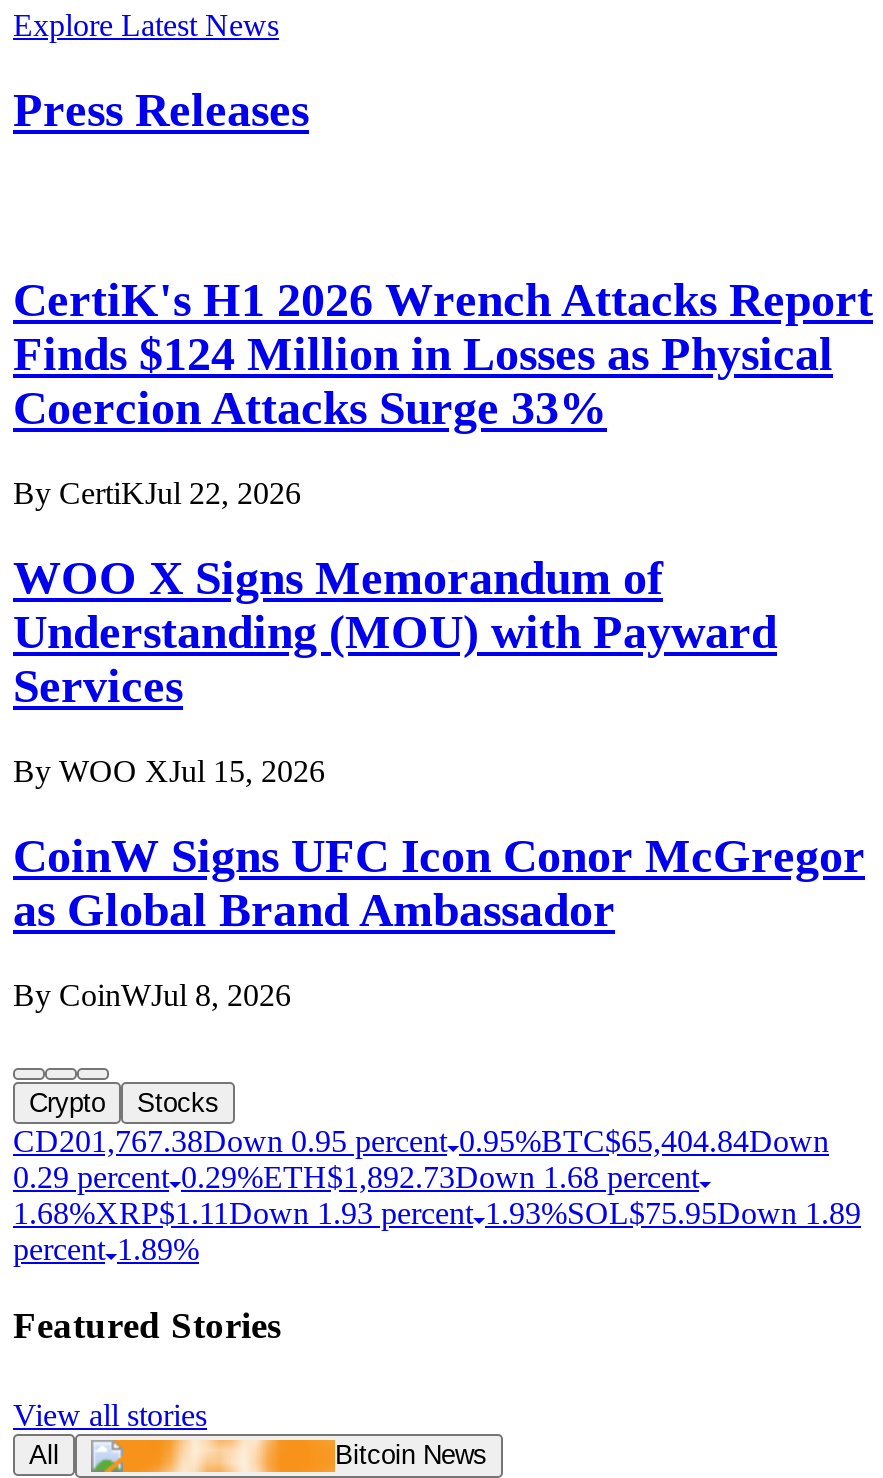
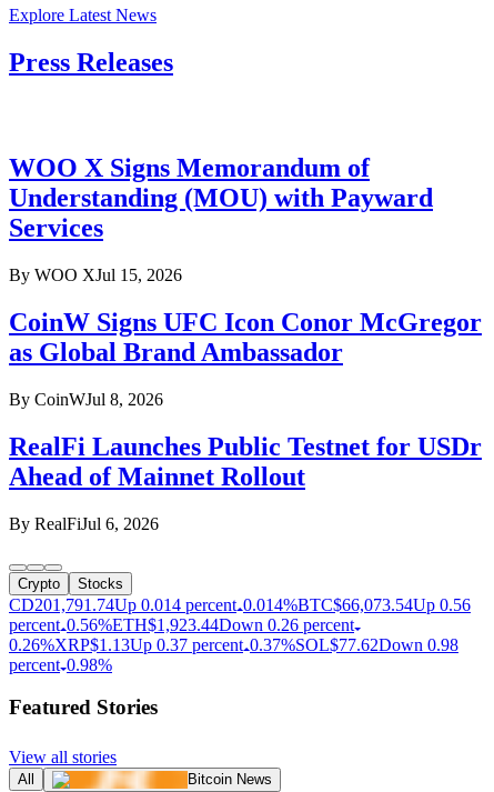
[13,274,873,510] CertiK's H1 2026 Wrench Attacks Report | Finds $124 Million in Losses as Physical | Coercion Attacks Surge 33% | By CertiKJul 22, 2026 -> none
moved [13,552,865,1011] -> [9,153,482,409]: WOO X Signs Memorandum of | Understanding (MOU) with Payward | Services | By WOO XJul 15, 2026 | CoinW Signs UFC Icon Conor McGregor | as Global Brand Ambassador | By CoinWJul 8, 2026
none -> [9,432,482,533] RealFi Launches Public Testnet for USDr | Ahead of Mainnet Rollout | By RealFiJul 6, 2026
[13,1123,861,1265] CD201,767.38Down 0.95 percent 0.95%BTC$65,404.84Down | 0.29 percent 0.29%ETH$1,892.73Down 1.68 percent | 1.68%XRP$1.11 Down 1.93 percent 1.93%SOL $75.95Down 1.89 | percent 1.89% -> [9,595,471,674] CD201,791.74Up 0.014 percent 0.014%BTC$66,073.54Up 0.56 | percent 0.56%ETH$1,923.44Down 0.26 percent | 0.26%XRP$1.13 Up 0.37 percent 0.37%SOL $77.62Down 0.98 | percent 0.98%

